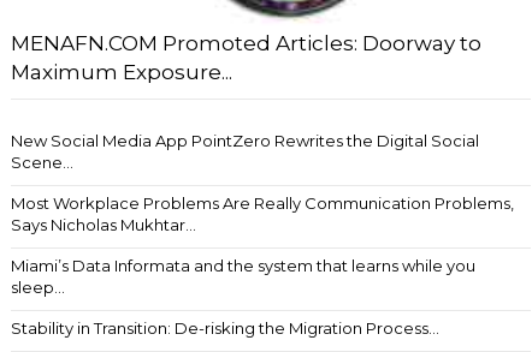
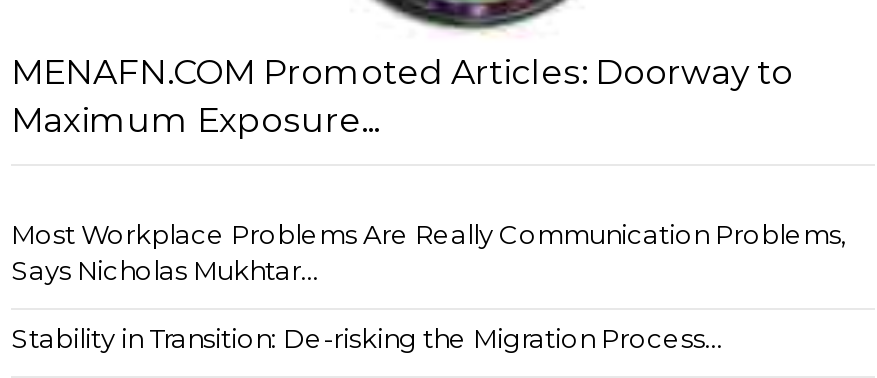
[11,131,479,172] New Social Media App PointZero Rewrites the Digital Social | Scene... -> none
[11,256,475,297] Miami’s Data Informata and the system that learns while you | sleep... -> none

